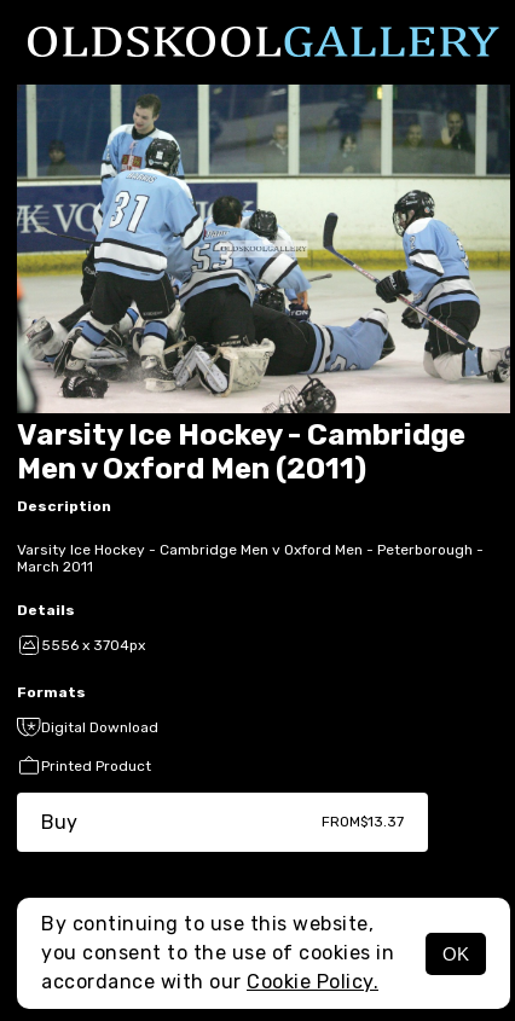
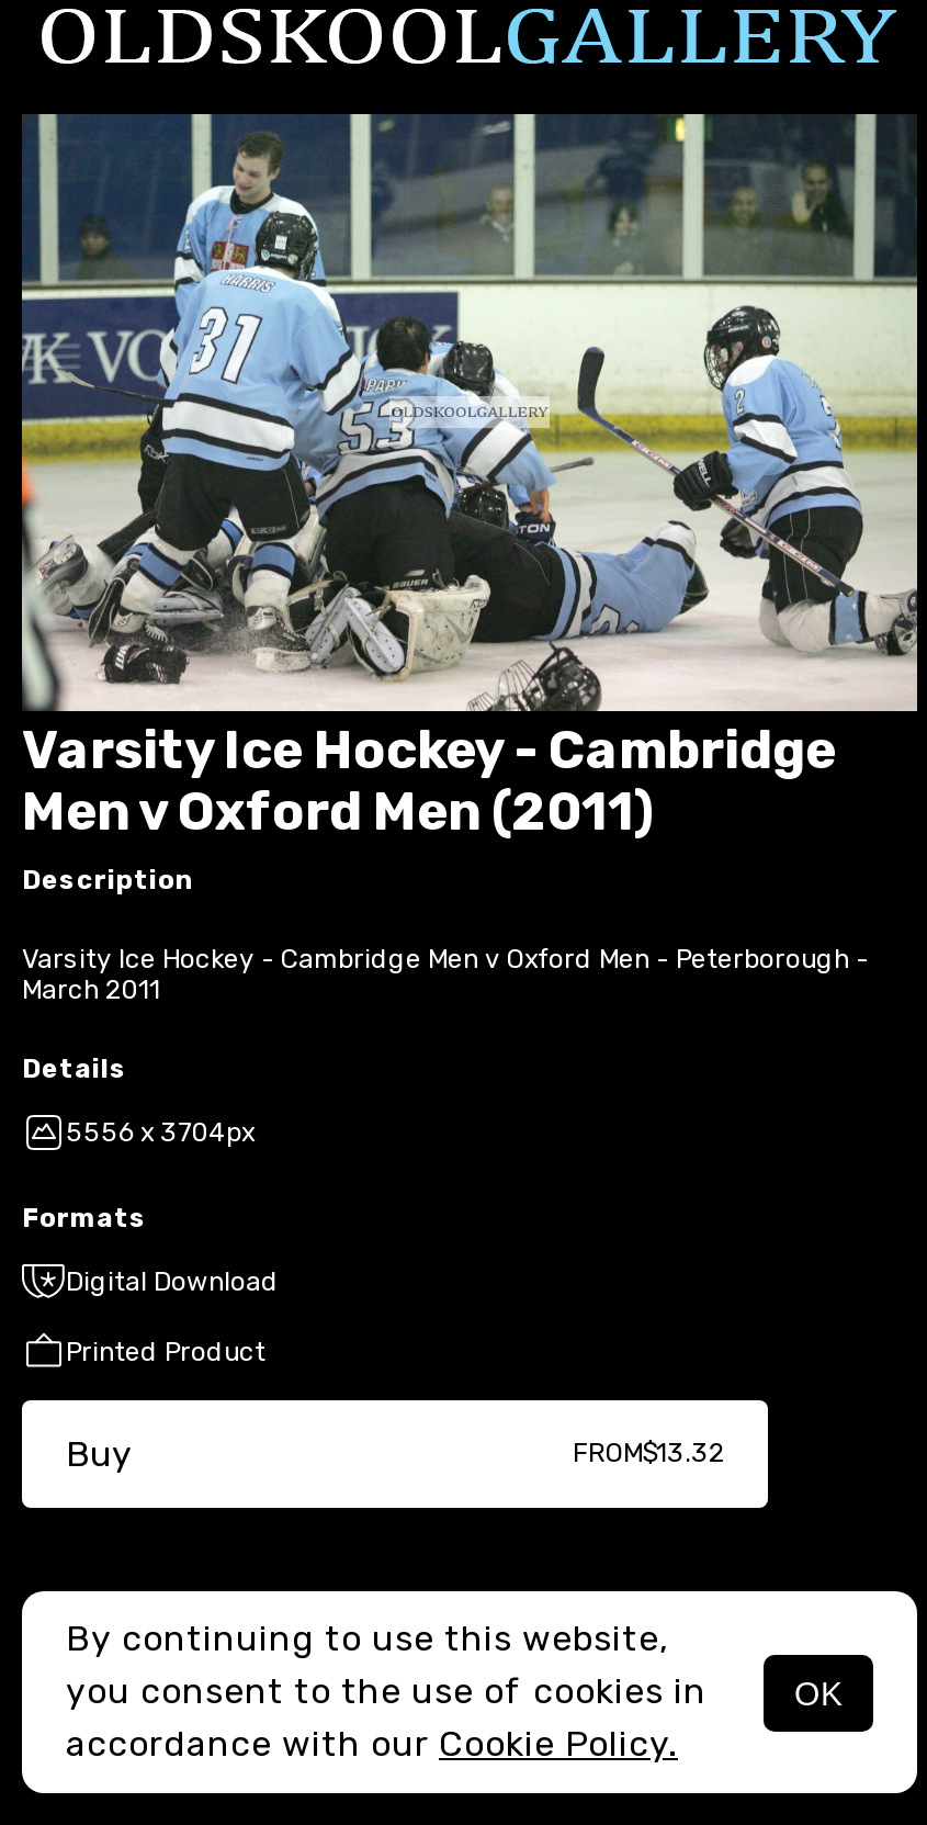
[322,814,404,831] FROM$13.37 -> [573,1438,724,1469] FROM$13.32

